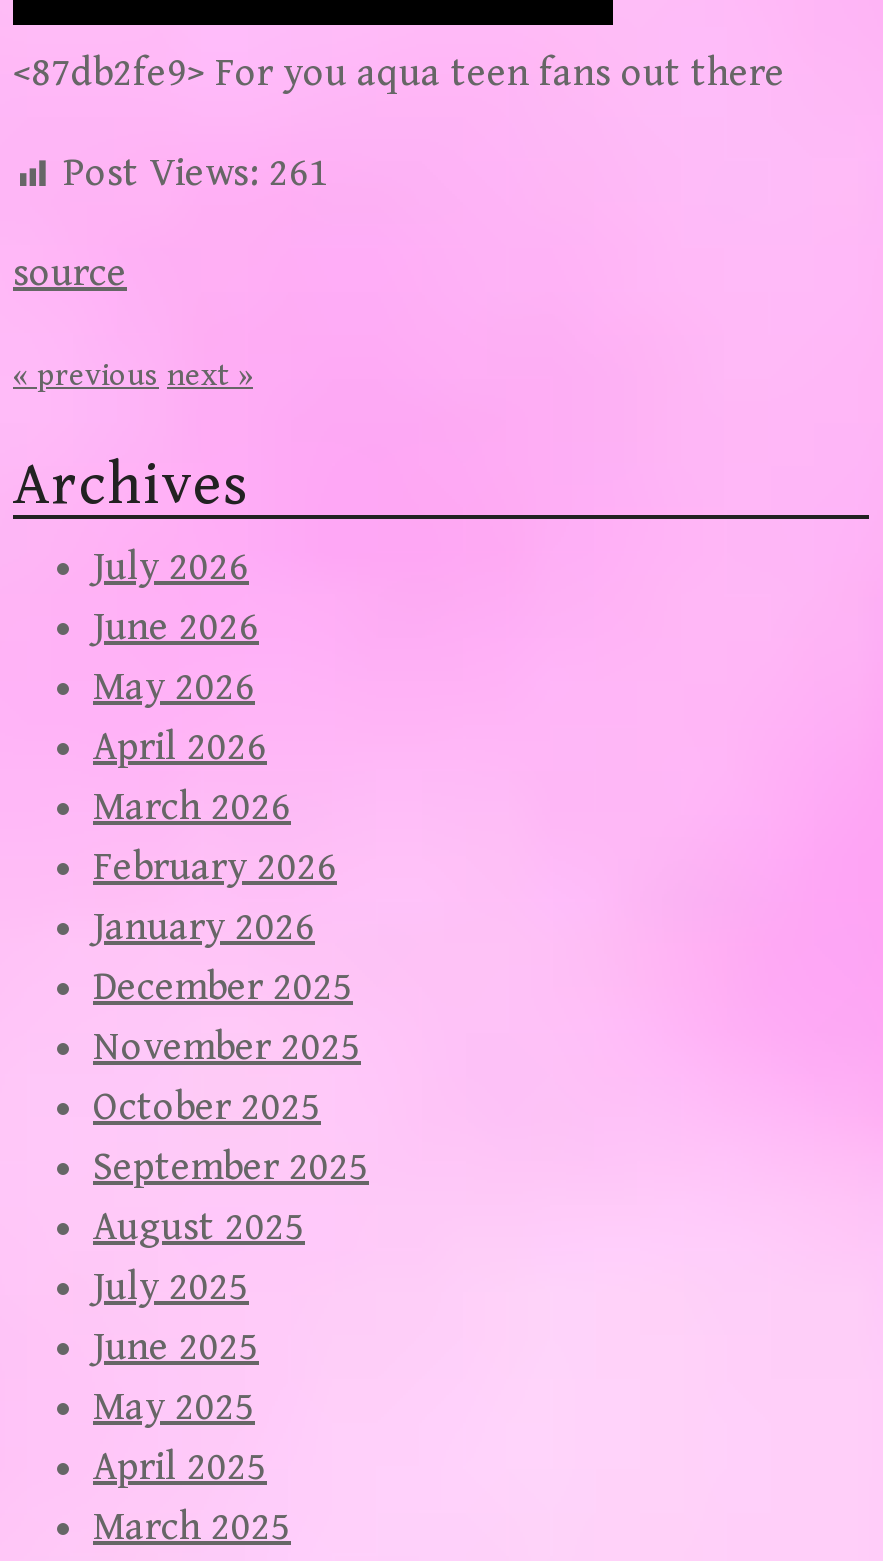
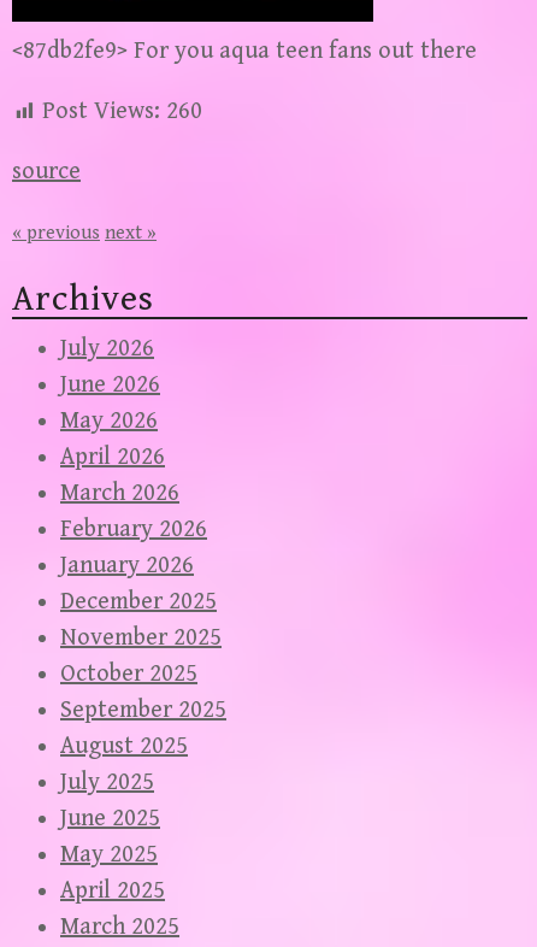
[63,152,329,198] Post Views: 261 -> [42,98,202,126] Post Views: 260

